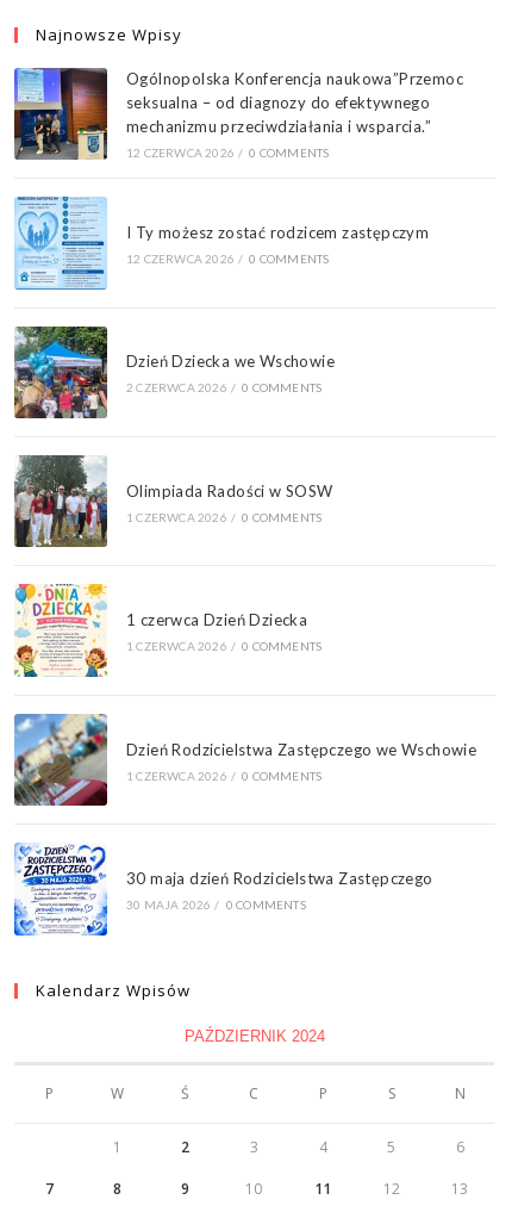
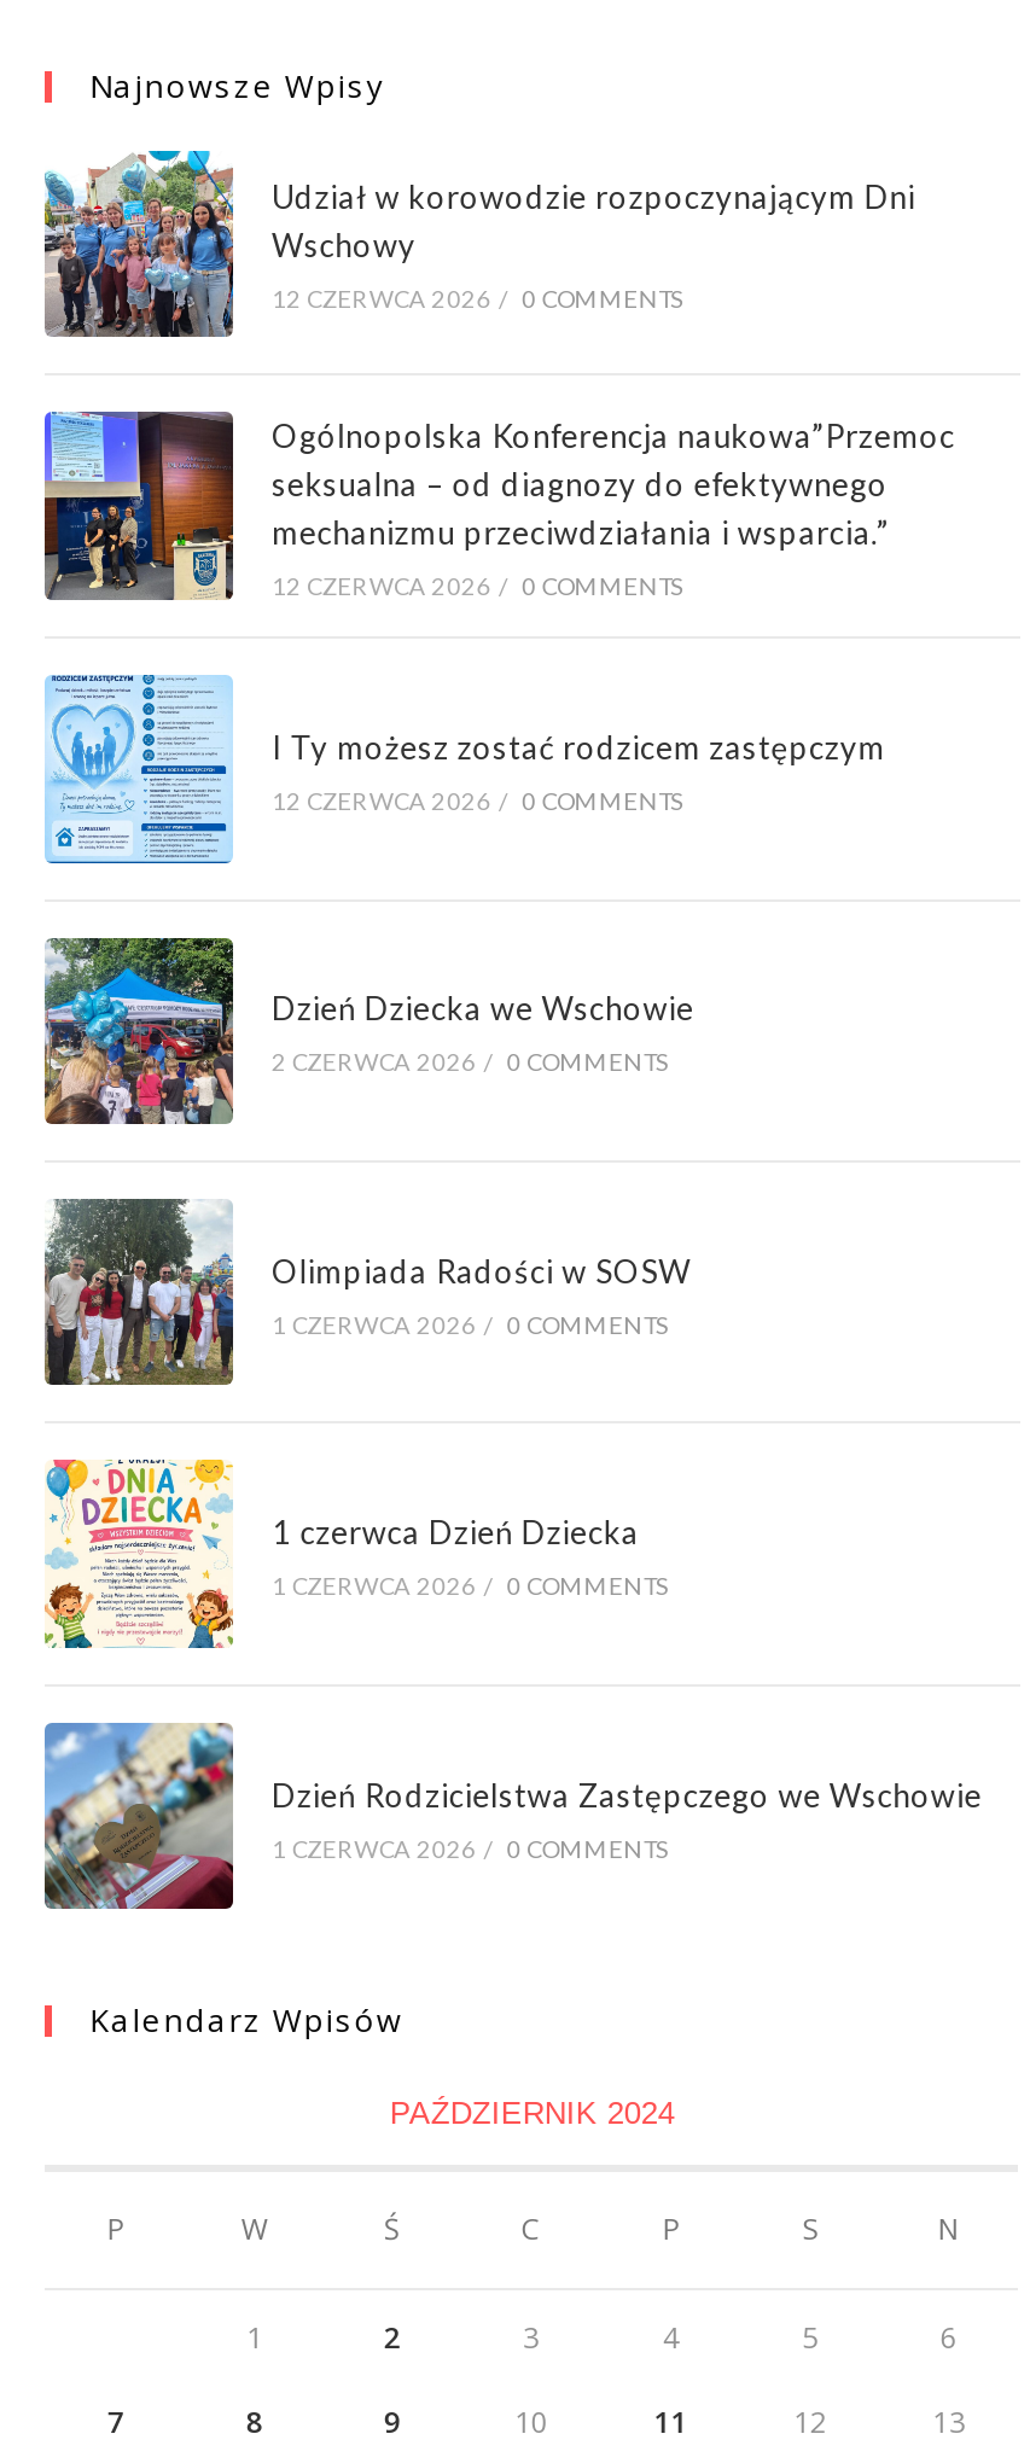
none -> [42,147,915,338] [image] | Udział w korowodzie rozpoczynającym Dni | Wschowy | 12 CZERWCA 2026 / 0 COMMENTS
moved [13,66,476,782] -> [42,408,982,1862]: [image] | Ogólnopolska Konferencja naukowa”Przemoc | seksualna – od diagnozy do efektywnego | ... | Dzień Rodzicielstwa Zastępczego we Wschowie | 1 CZERWCA 2026 / 0 COMMENTS
[13,844,433,937] [image] | 30 maja dzień Rodzicielstwa Zastępczego | 30 MAJA 2026 / 0 COMMENTS -> none

